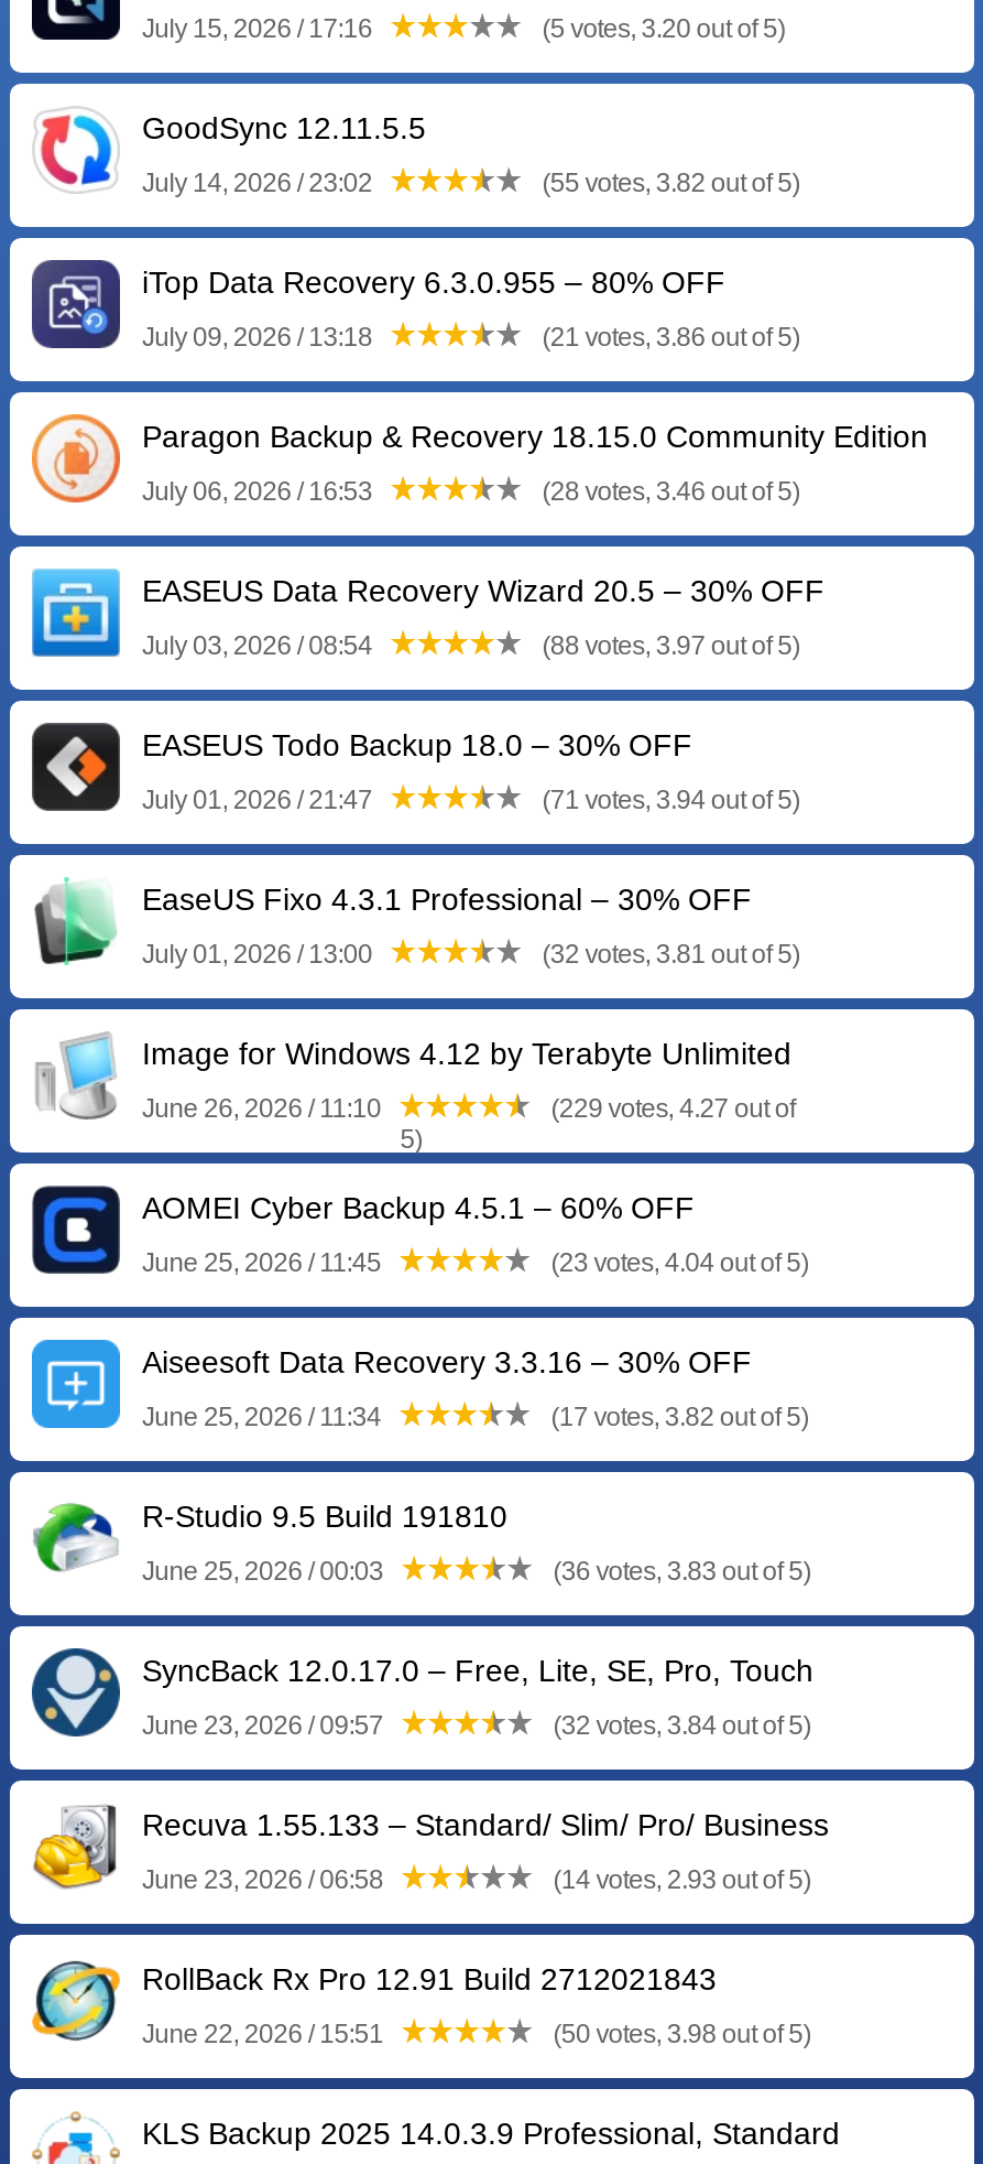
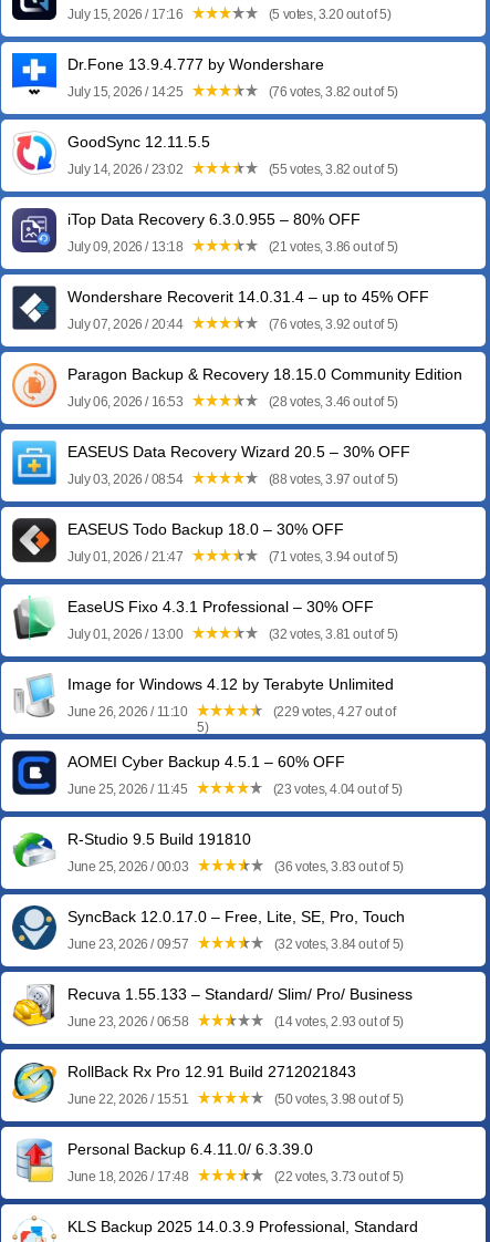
none -> [11,52,398,100] [image] | Dr.Fone 13.9.4.777 by Wondershare | July 15, 2026 / 14:25 | (76 votes, 3.82 out of 5)
none -> [12,286,429,332] [image] | Wondershare Recoverit 14.0.31.4 – up to 45% OFF | July 07, 2026 / 20:44 | (76 votes, 3.92 out of 5)
[30,1338,809,1432] [image] | Aiseesoft Data Recovery 3.3.16 – 30% OFF | June 25, 2026 / 11:34 | (17 votes, 3.82 out of 5) -> none
none -> [14,1138,404,1184] [image] | Personal Backup 6.4.11.0/ 6.3.39.0 | June 18, 2026 / 17:48 | (22 votes, 3.73 out of 5)

